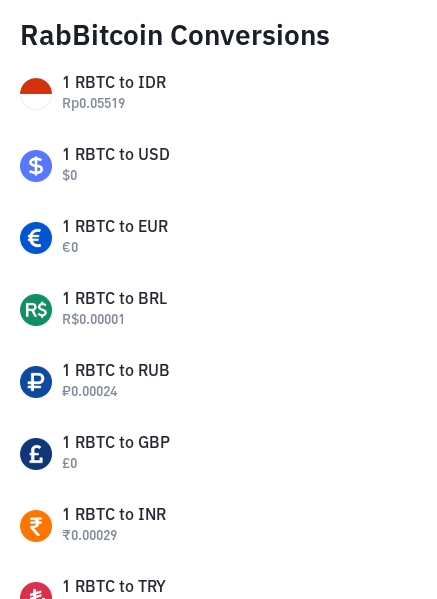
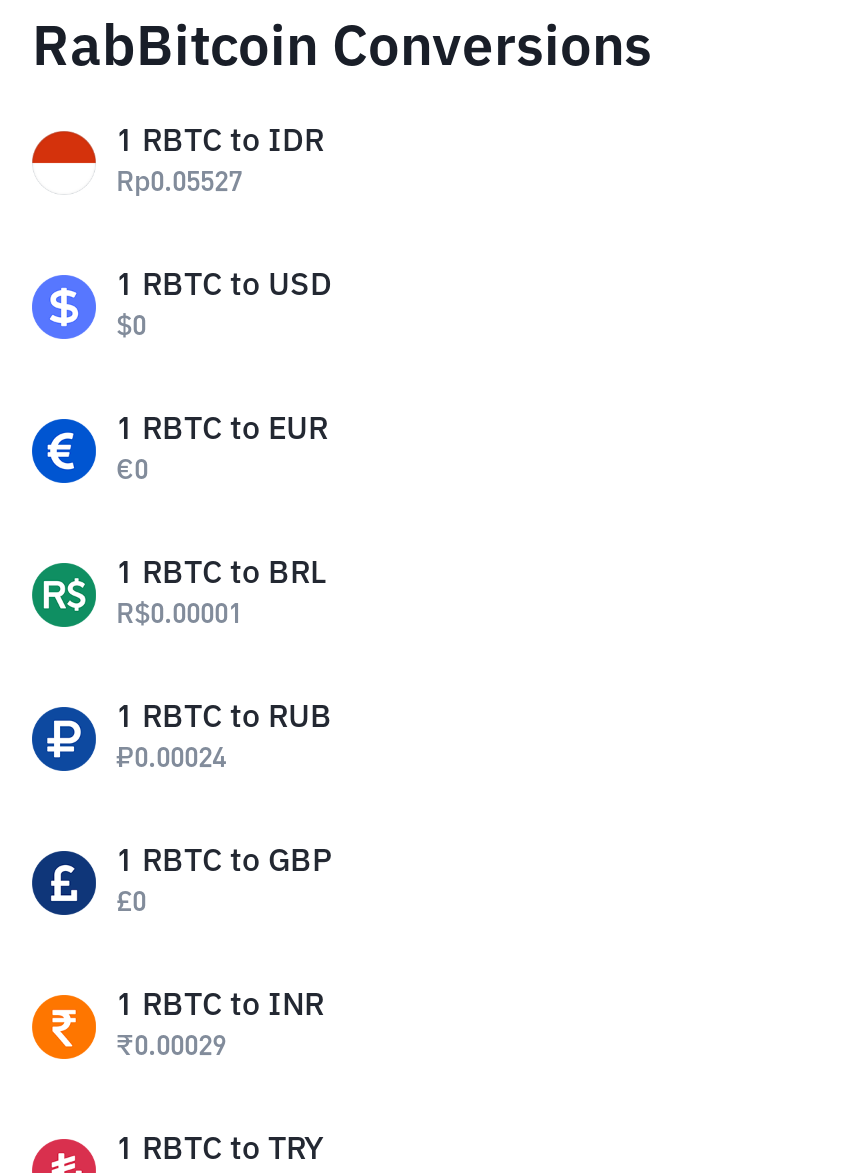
[62,97,125,111] Rp0.05519 -> [116,169,242,197] Rp0.05527

